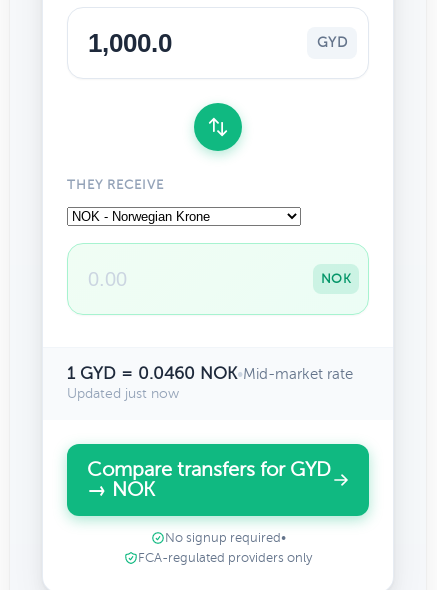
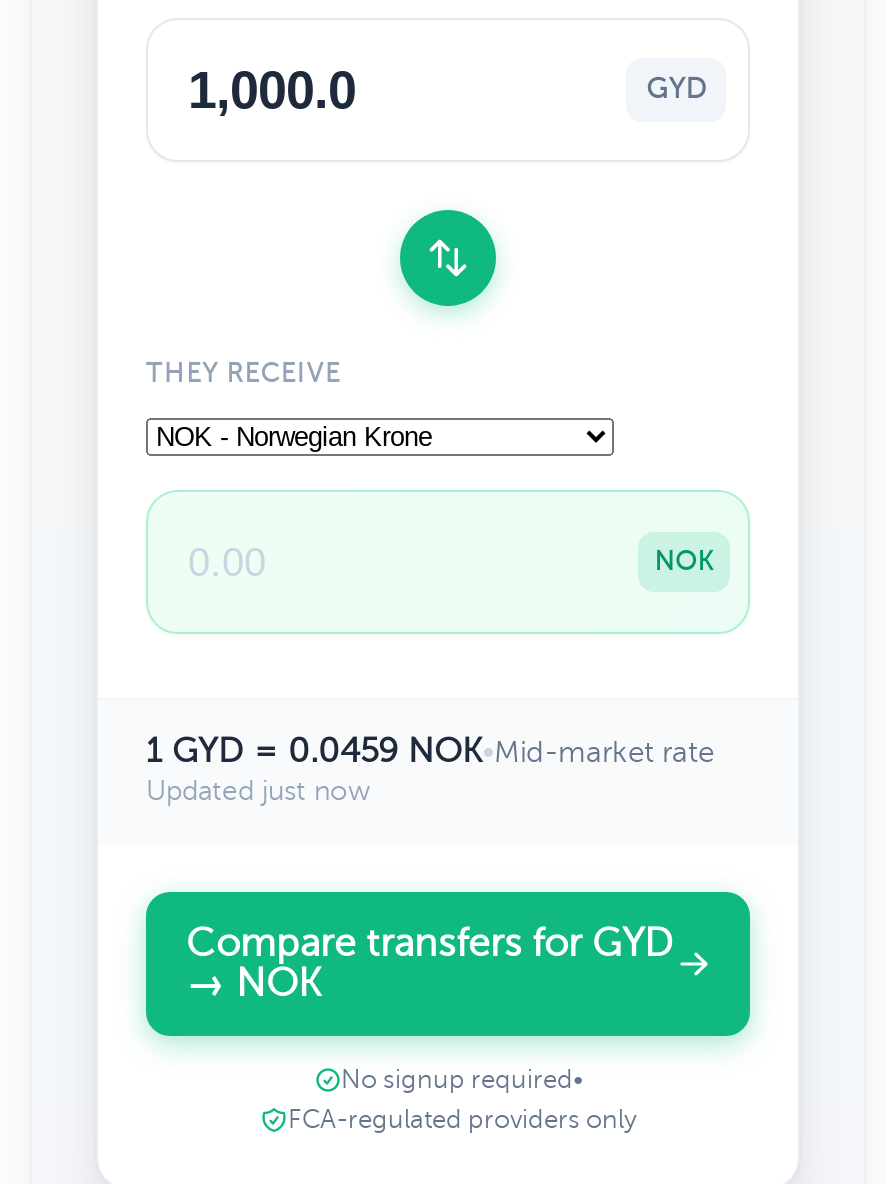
[67,364,353,383] 1 GYD = 0.0460 NOK • Mid-market rate -> [146,732,714,770] 1 GYD = 0.0459 NOK • Mid-market rate

